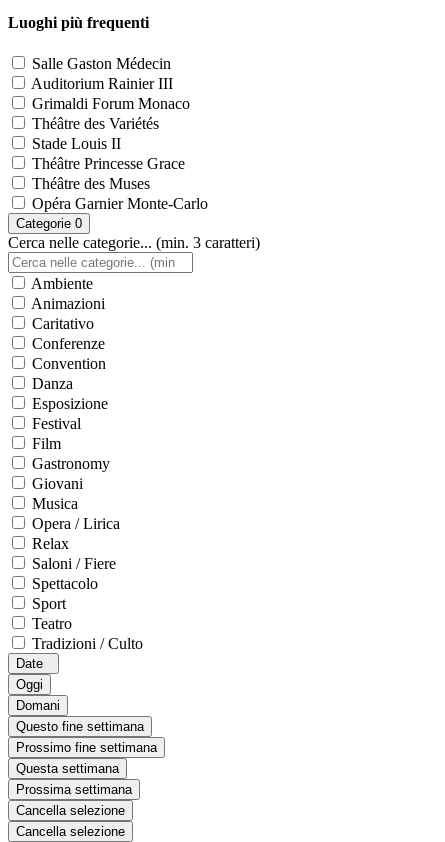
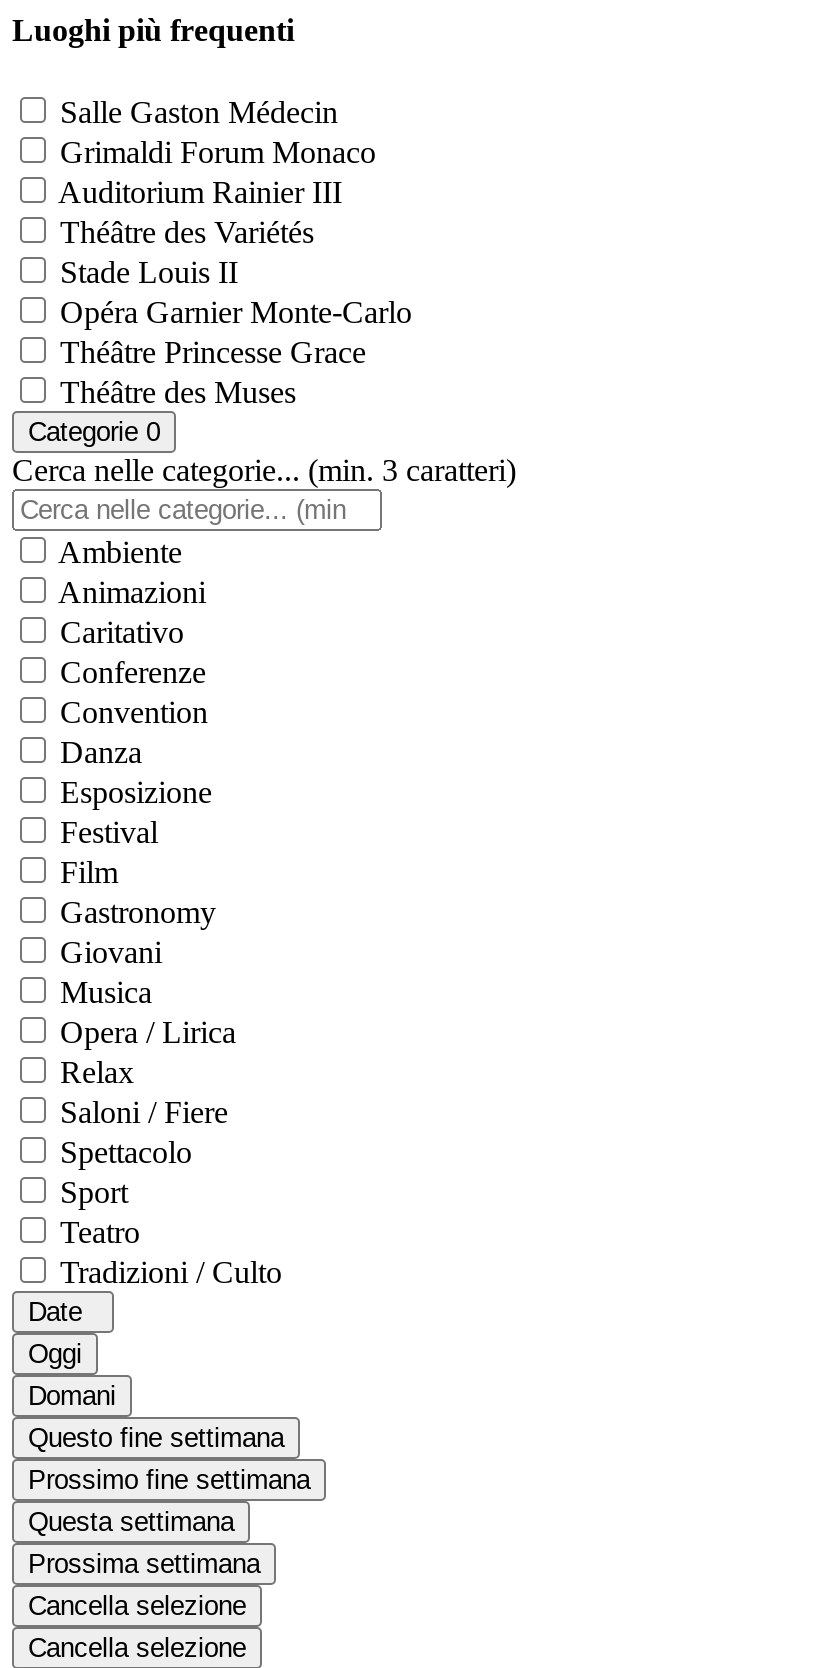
moved [31,75,173,92] -> [58,174,342,208]: Auditorium Rainier III
moved [32,95,190,112] -> [60,134,376,168]: Grimaldi Forum Monaco
moved [32,155,185,192] -> [60,334,366,408]: Théâtre Princesse Grace | Théâtre des Muses
moved [32,195,208,212] -> [60,294,412,328]: Opéra Garnier Monte-Carlo

